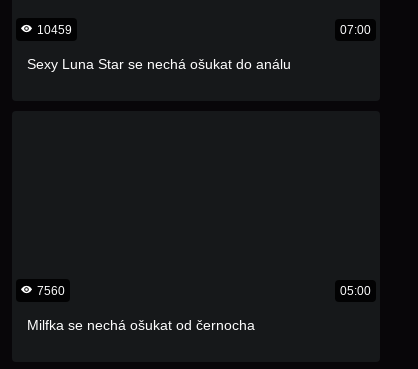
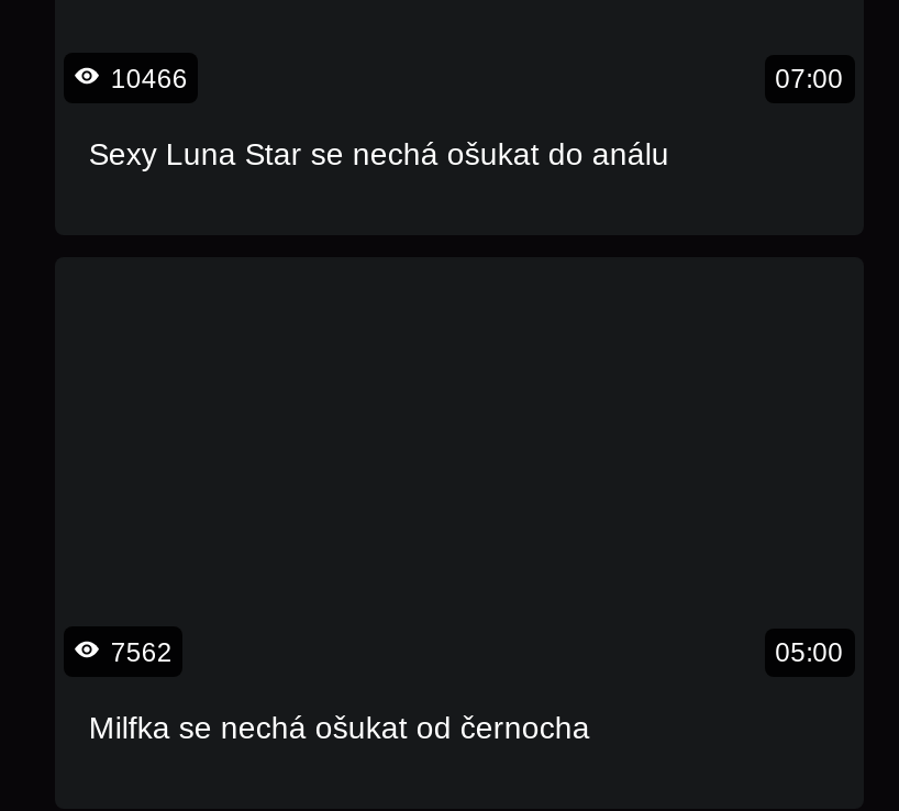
[37,23,72,37] 10459 -> [111,64,188,95] 10466
[37,284,65,298] 7560 -> [111,637,172,668] 7562

